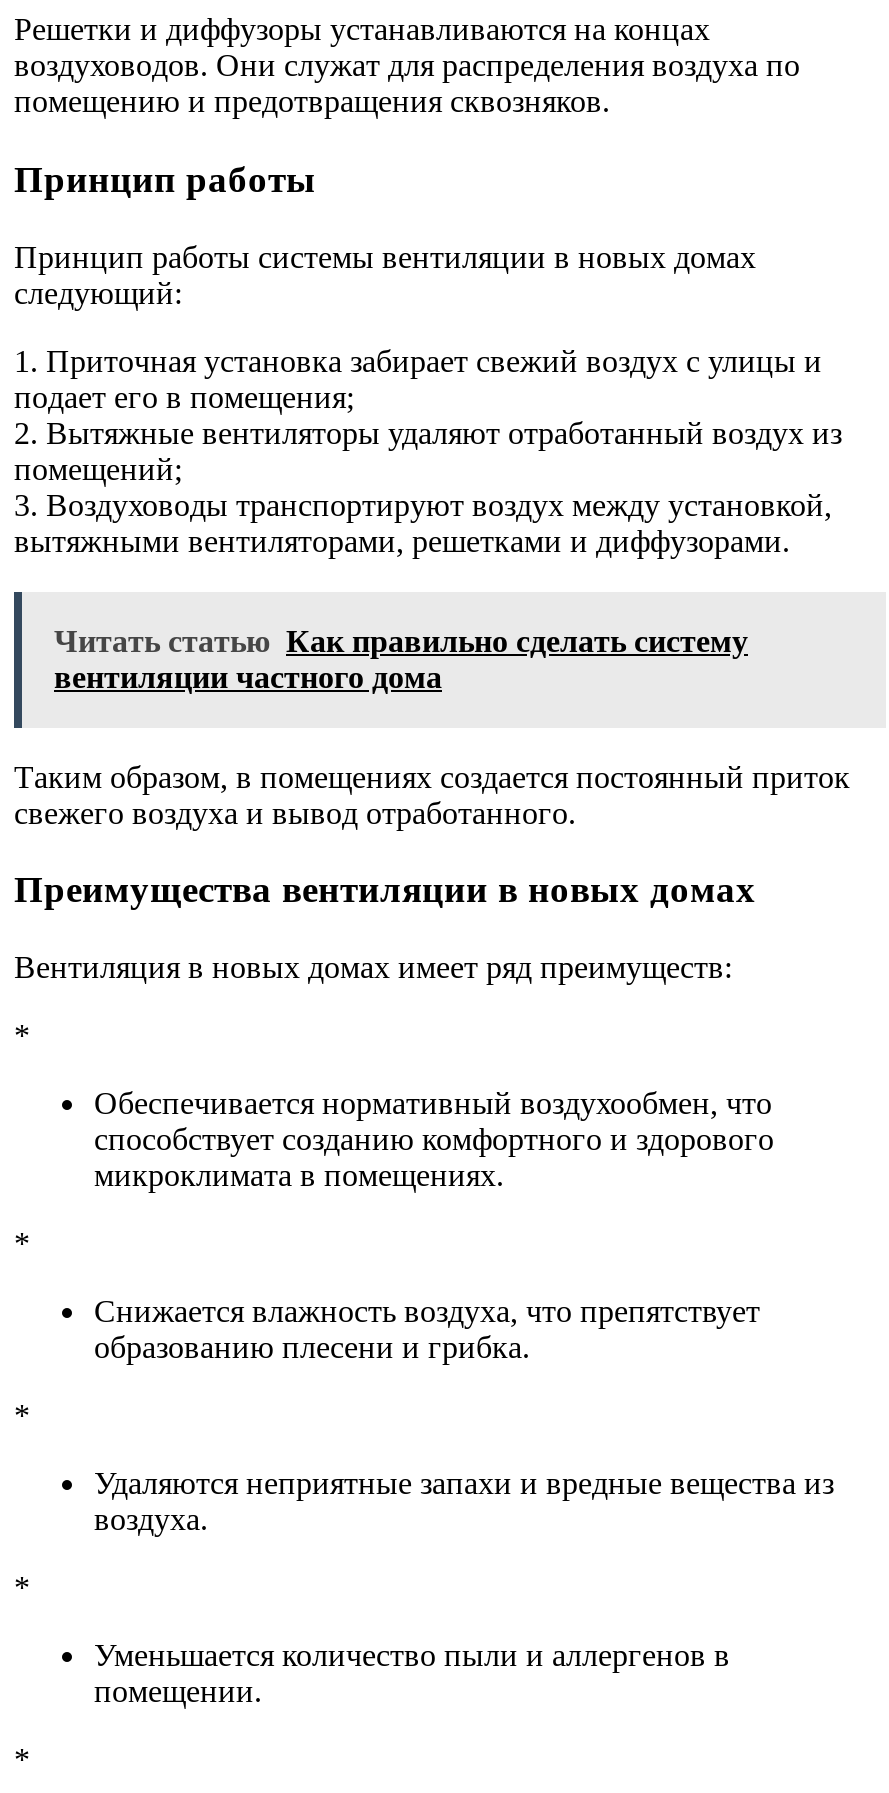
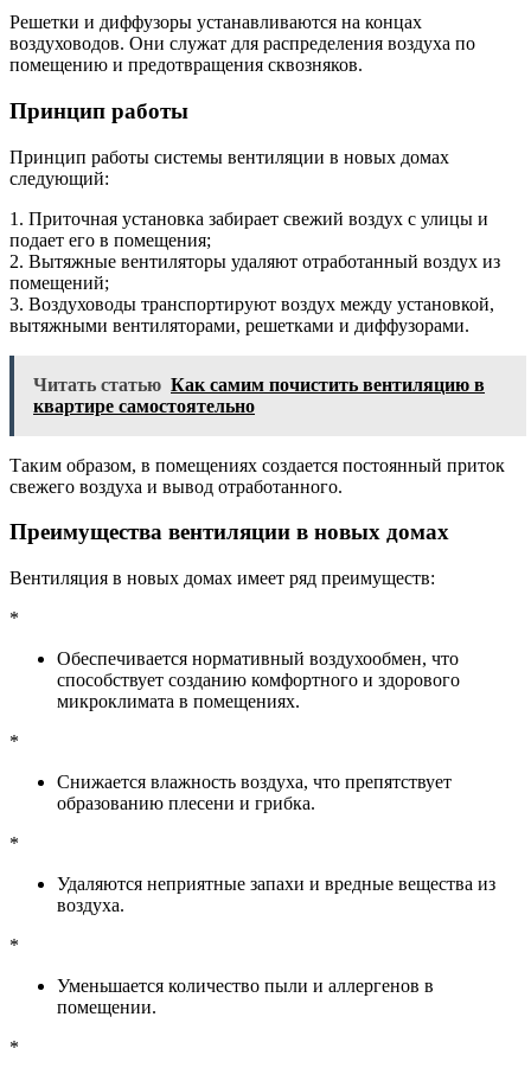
[54,623,748,693] Читать статью Как правильно сделать систему | вентиляции частного дома -> [33,374,485,416] Читать статью Как самим почистить вентиляцию в | квартире самостоятельно

